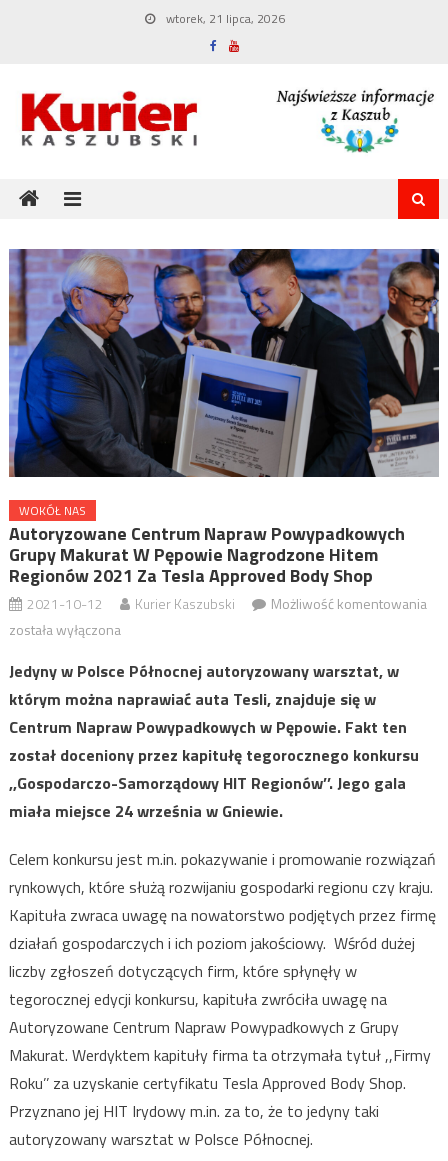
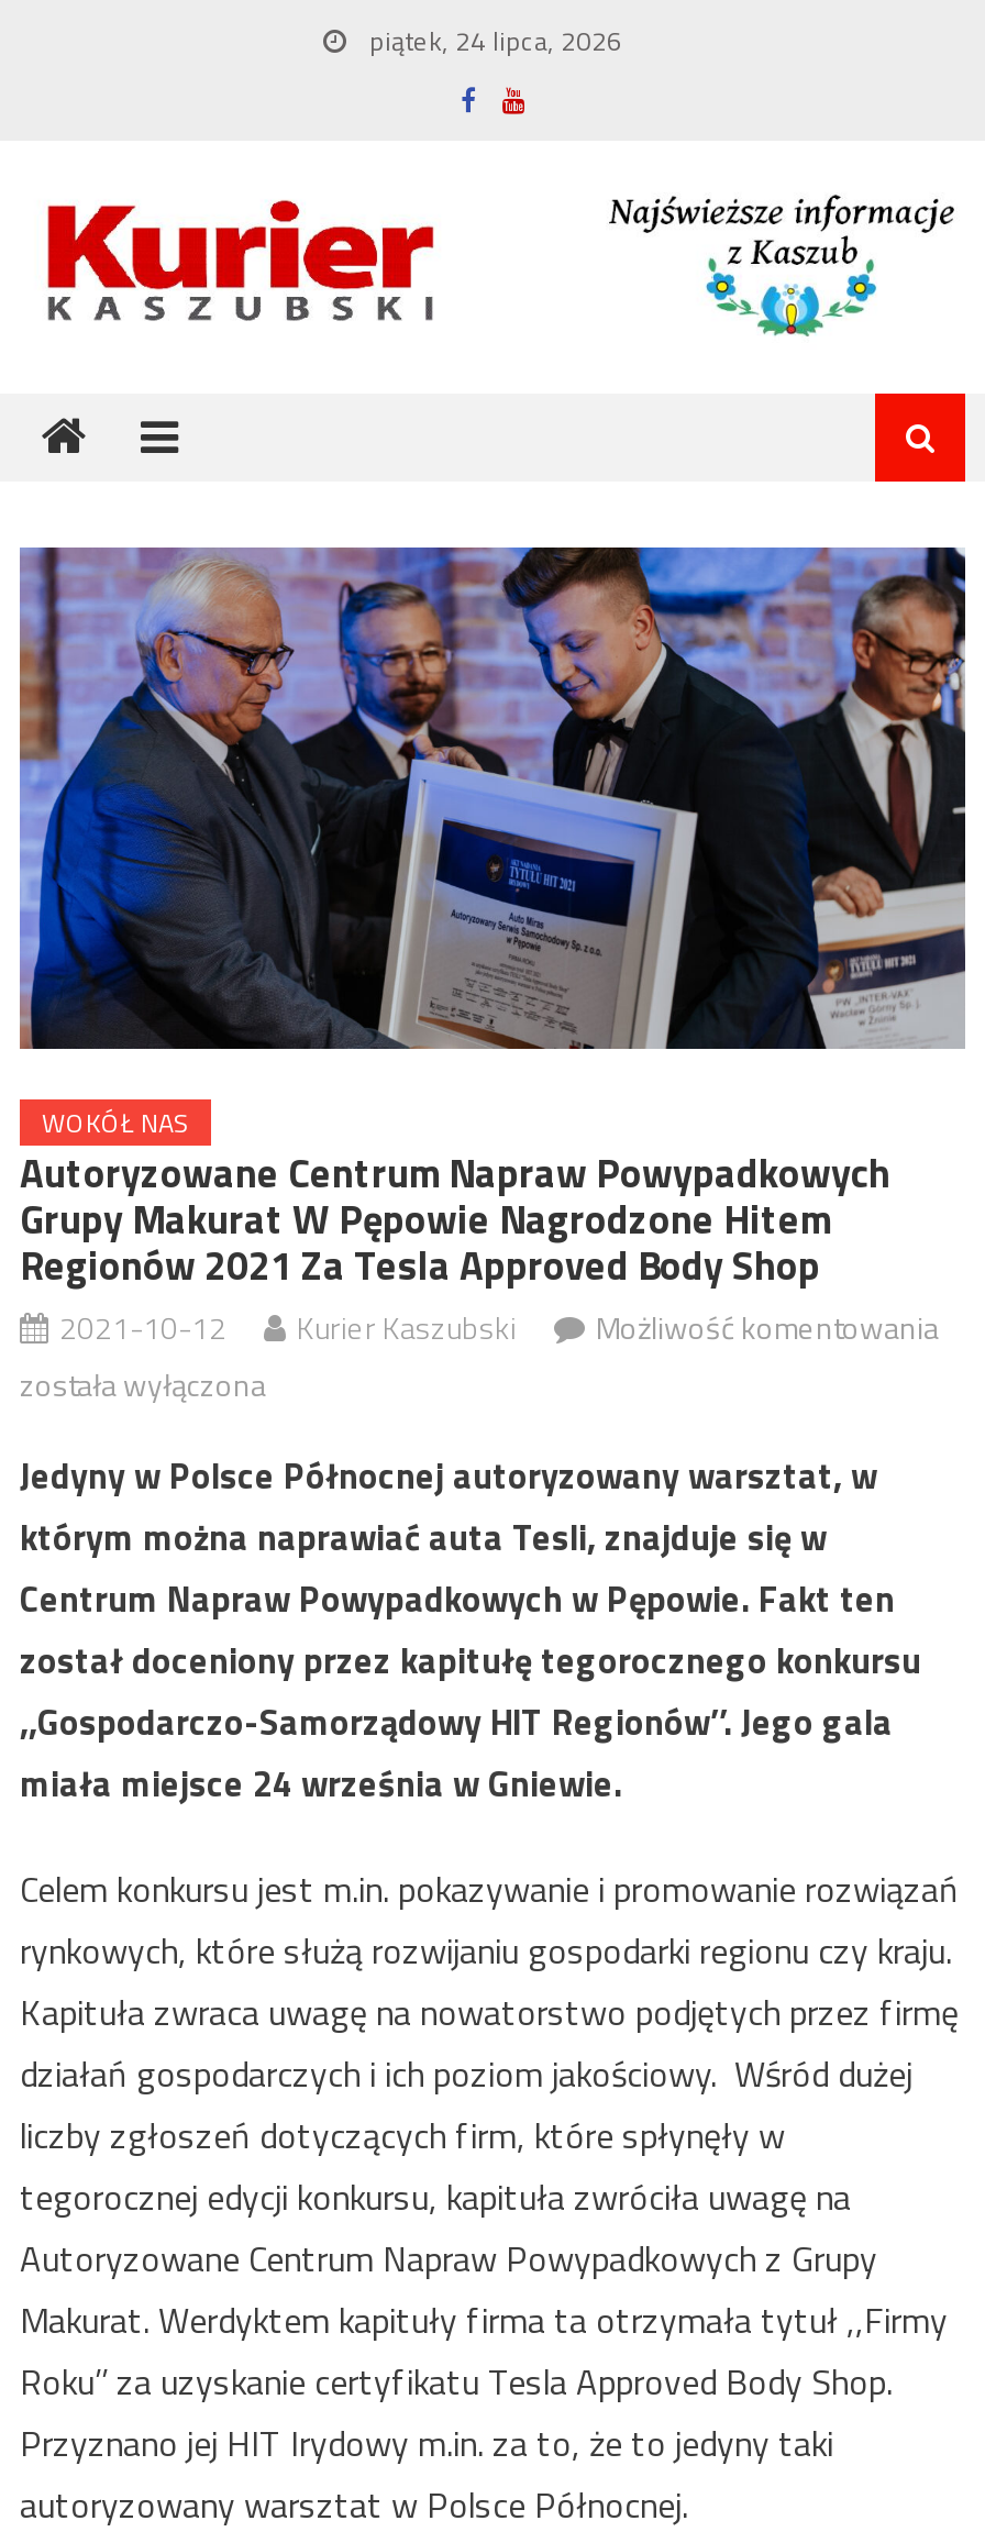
[163,9,285,28] wtorek, 21 lipca, 2026 -> [363,20,622,62] piątek, 24 lipca, 2026

